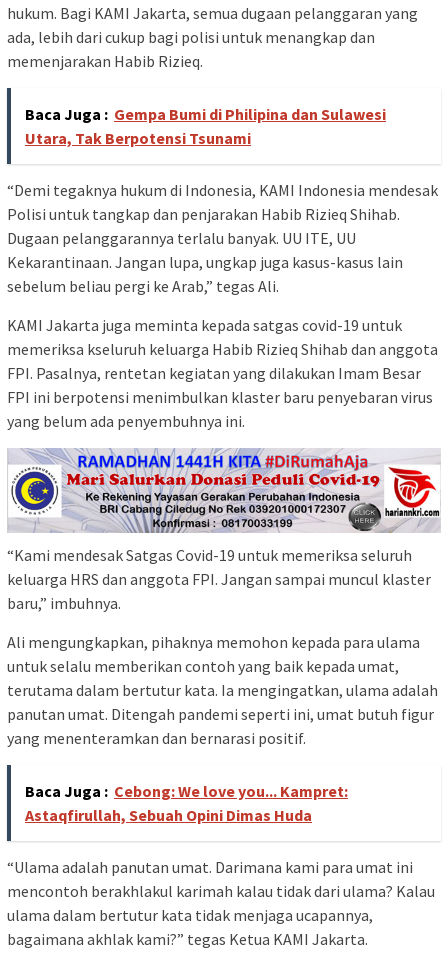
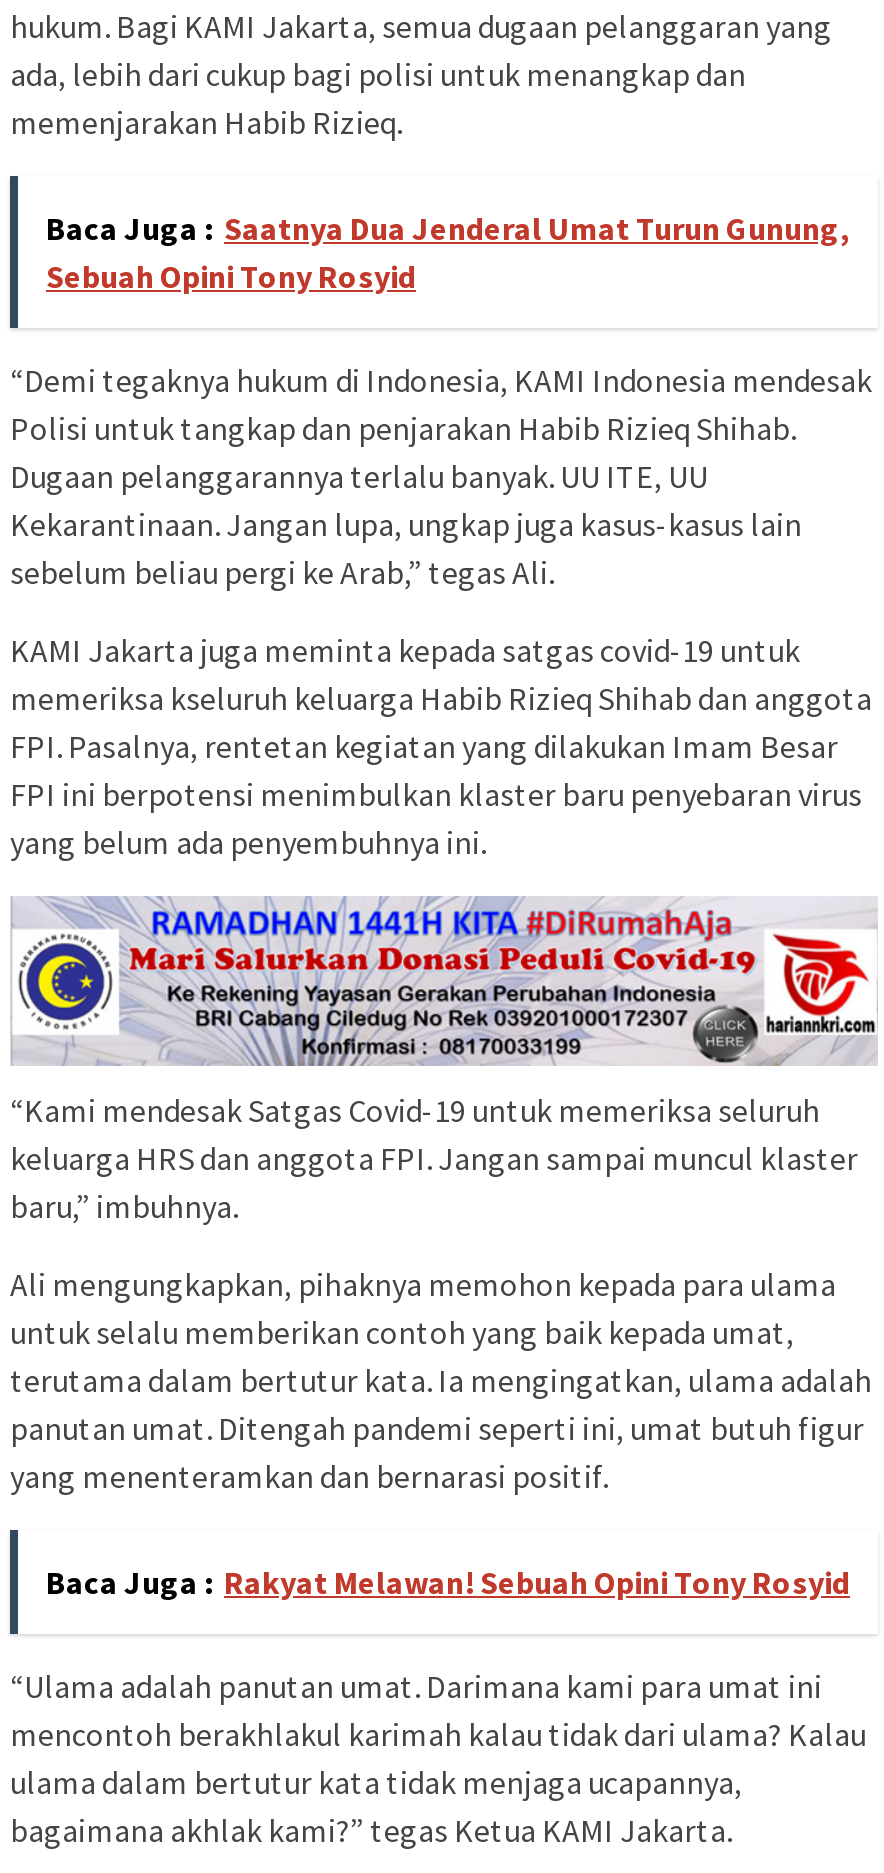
[25,104,386,148] Baca Juga : Gempa Bumi di Philipina dan Sulawesi | Utara, Tak Berpotensi Tsunami -> [46,208,850,296] Baca Juga : Saatnya Dua Jenderal Umat Turun Gunung, | Sebuah Opini Tony Rosyid
[25,781,348,825] Baca Juga : Cebong: We love you... Kampret: | Astaqfirullah, Sebuah Opini Dimas Huda -> [46,1562,850,1602] Baca Juga : Rakyat Melawan! Sebuah Opini Tony Rosyid

